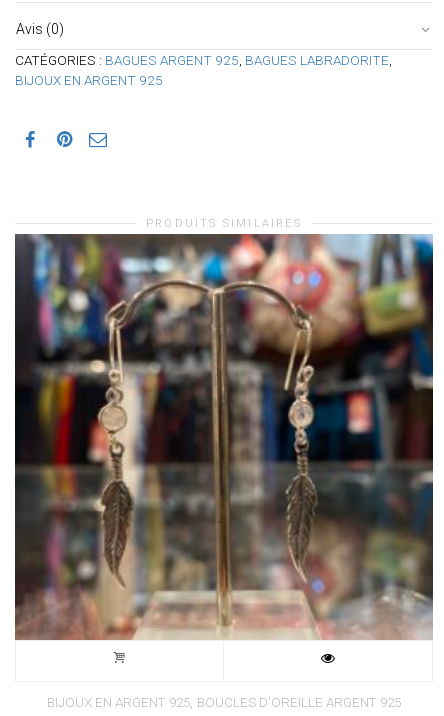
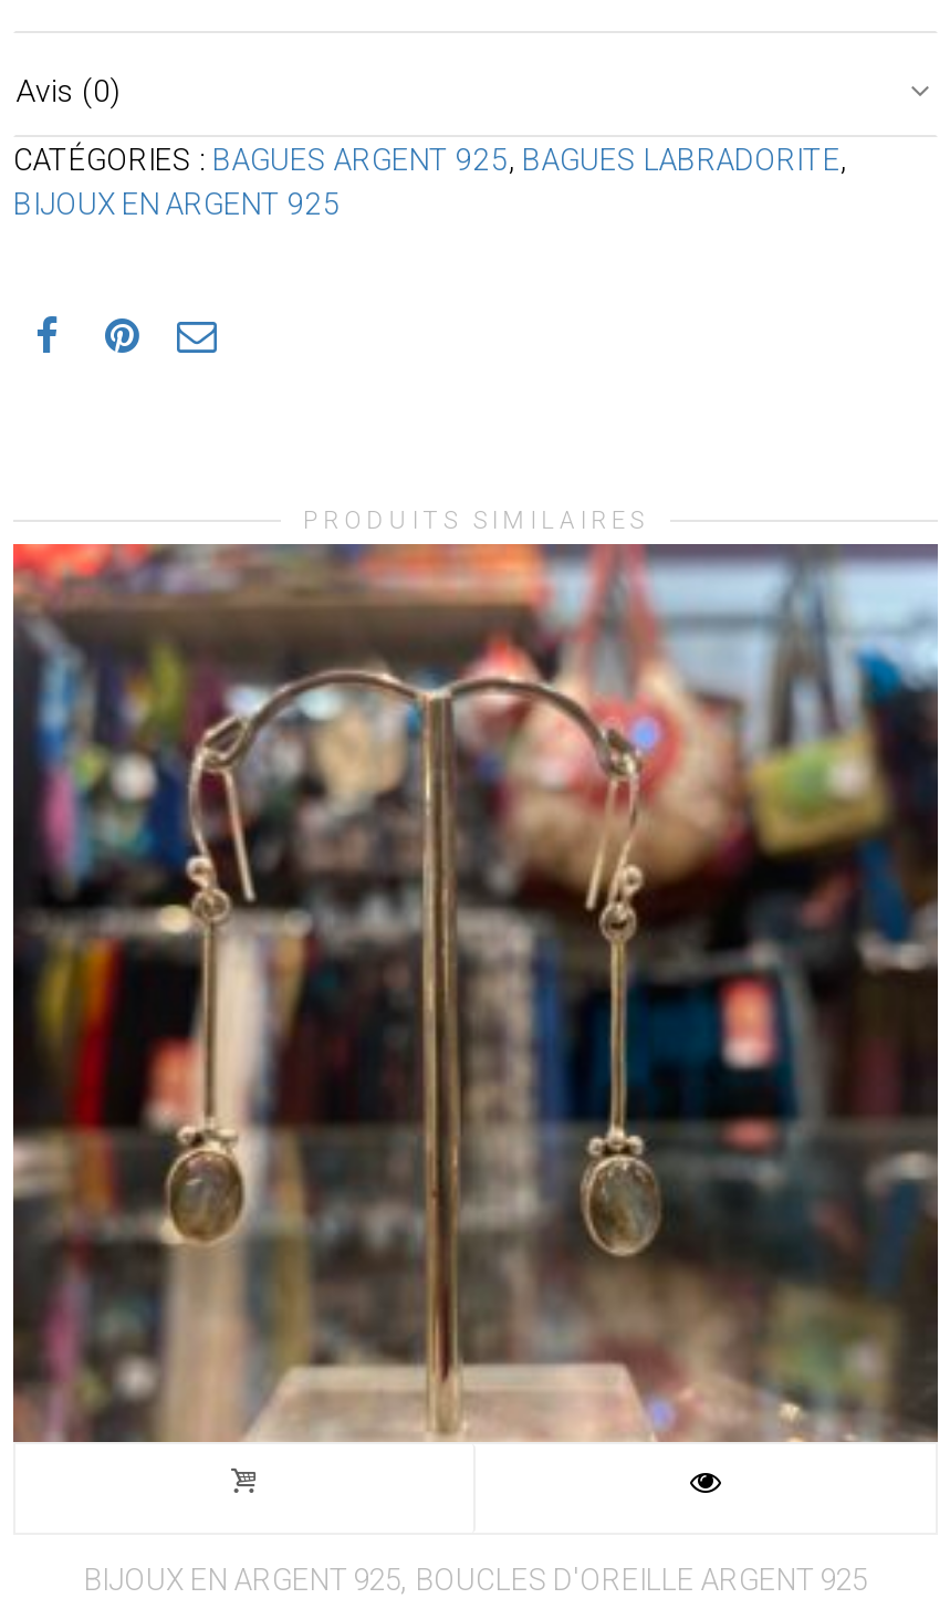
[14,233,434,640] [image] -> [11,542,940,1442] [image]

